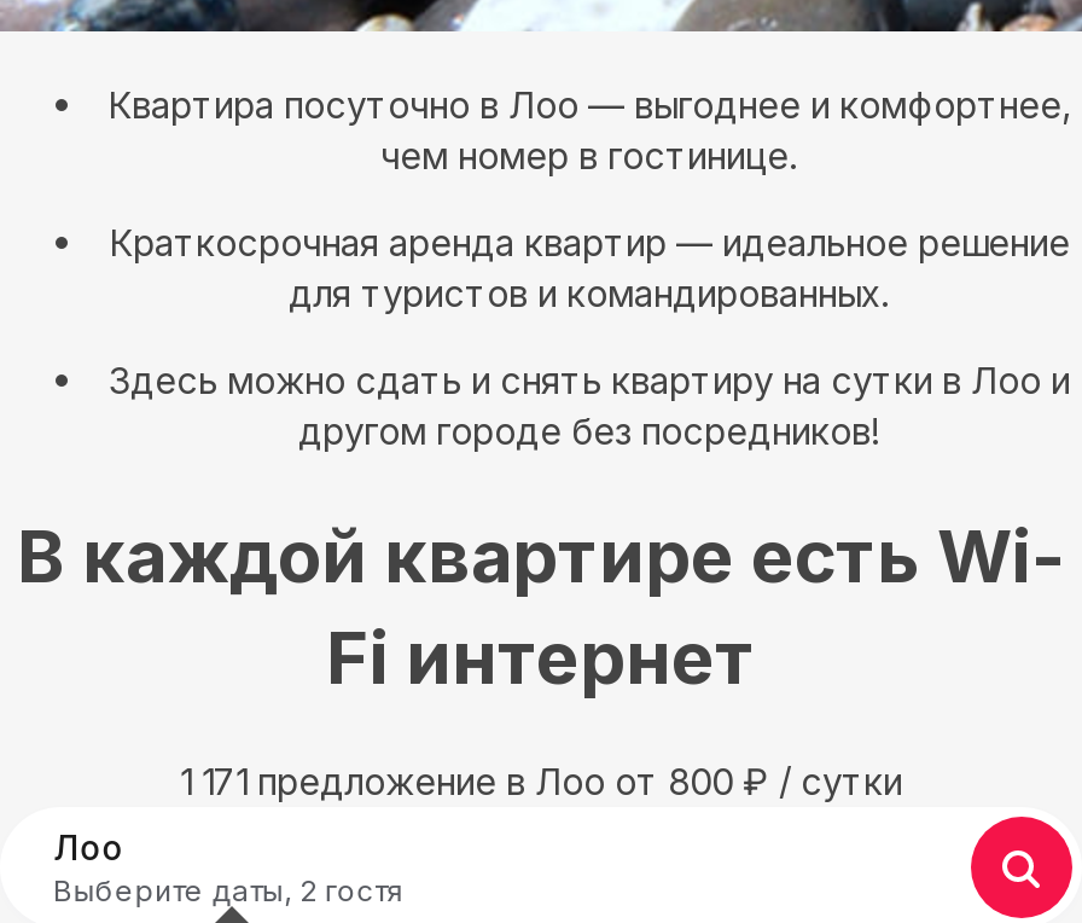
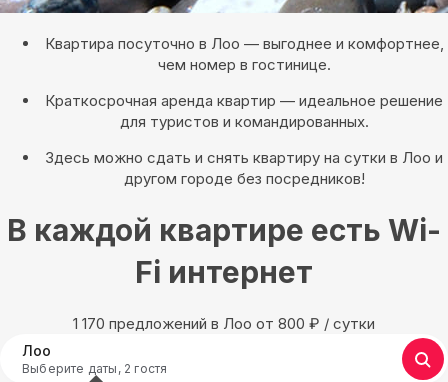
[180,759,902,805] 1 171 предложение в Лоо oт 800 ₽ / сутки -> [73,314,375,333] 1 170 предложений в Лоо oт 800 ₽ / сутки

